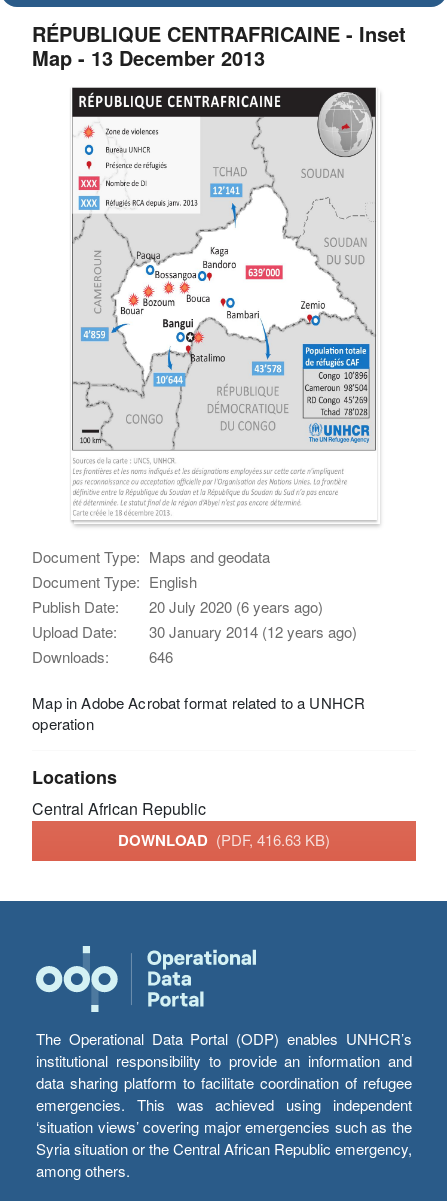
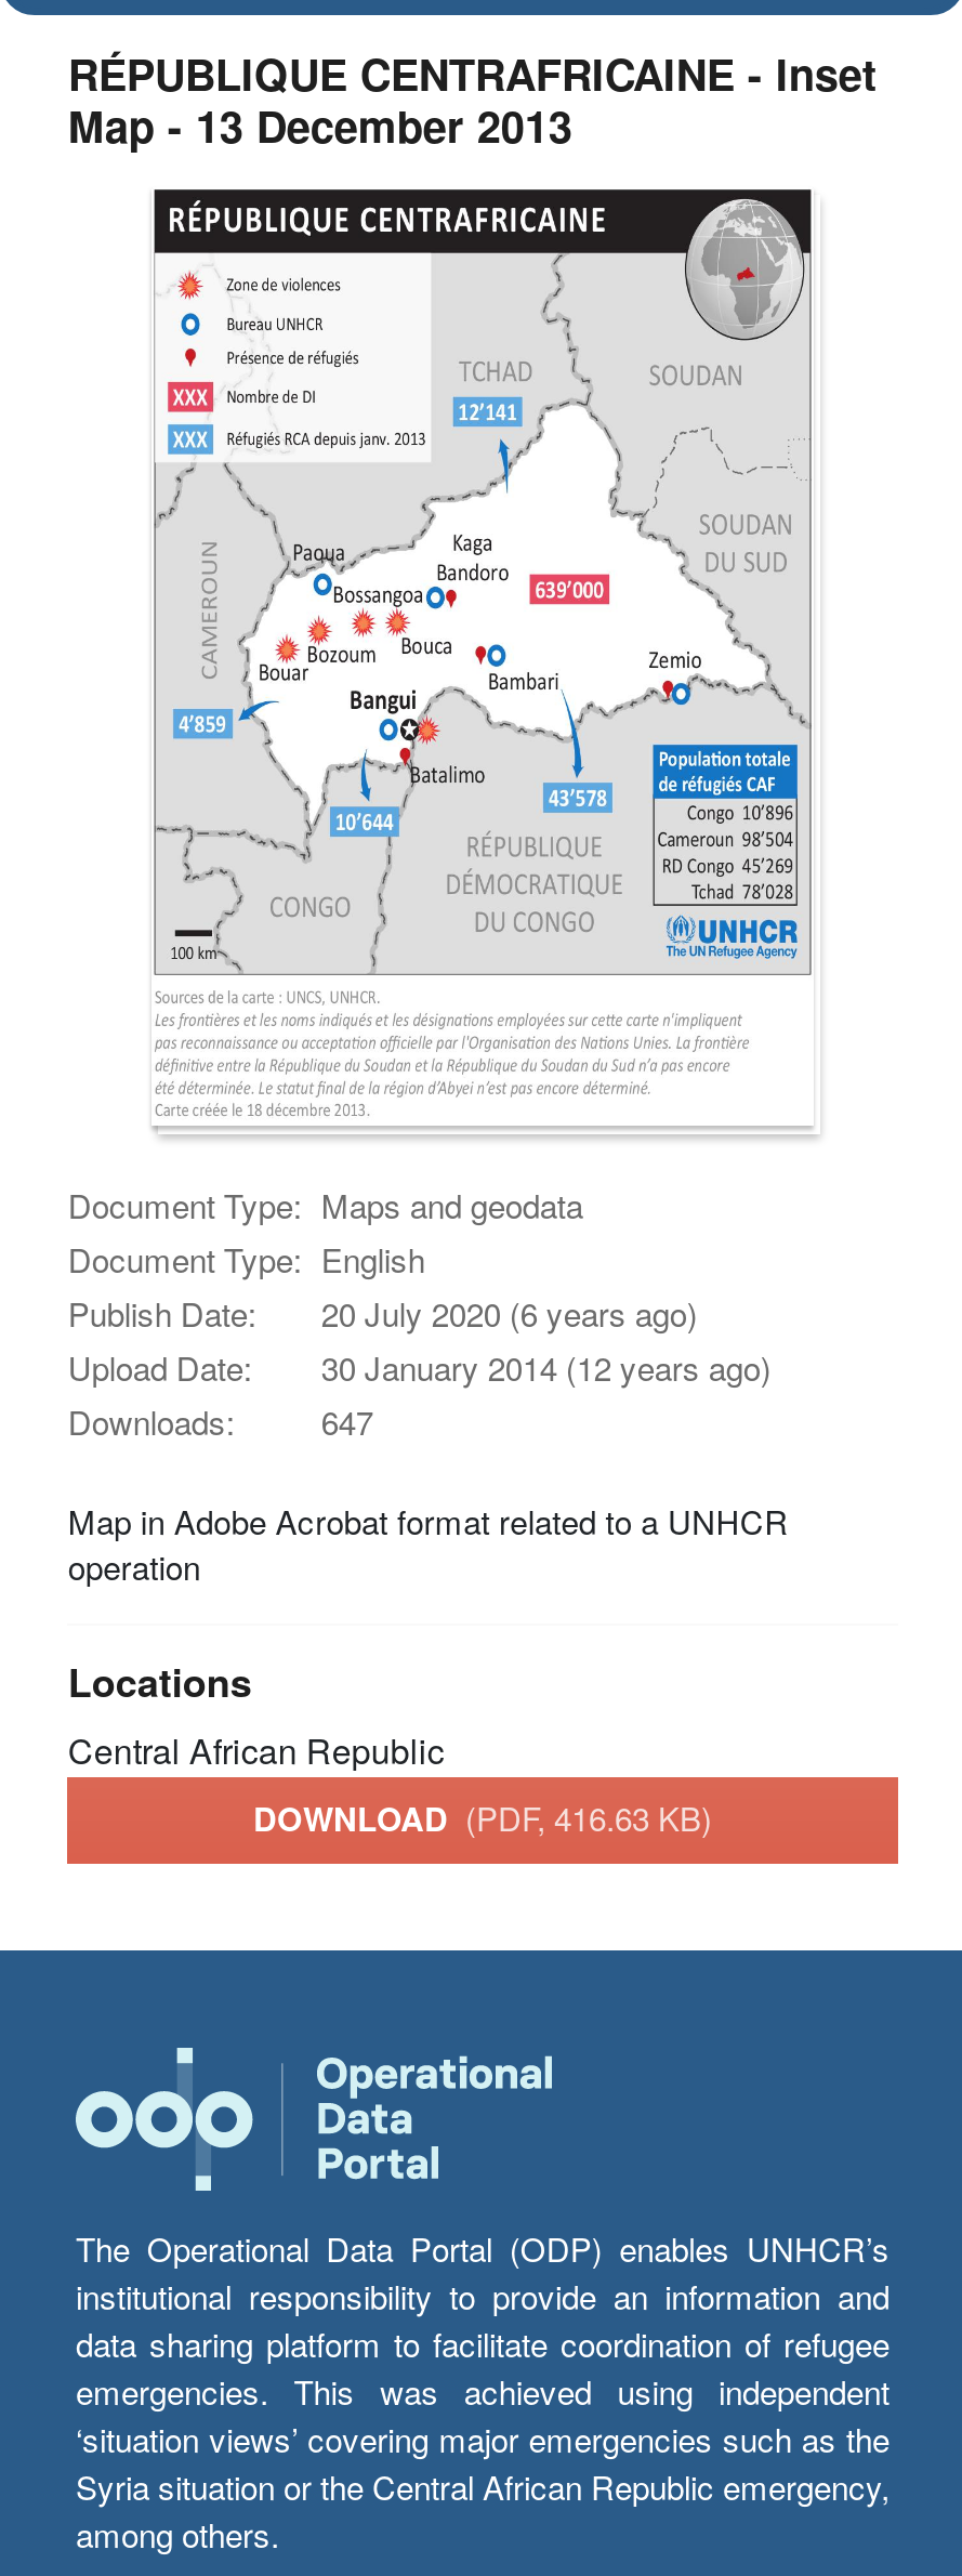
[32,646,173,667] Downloads: 646 -> [68,1398,373,1444] Downloads: 647

